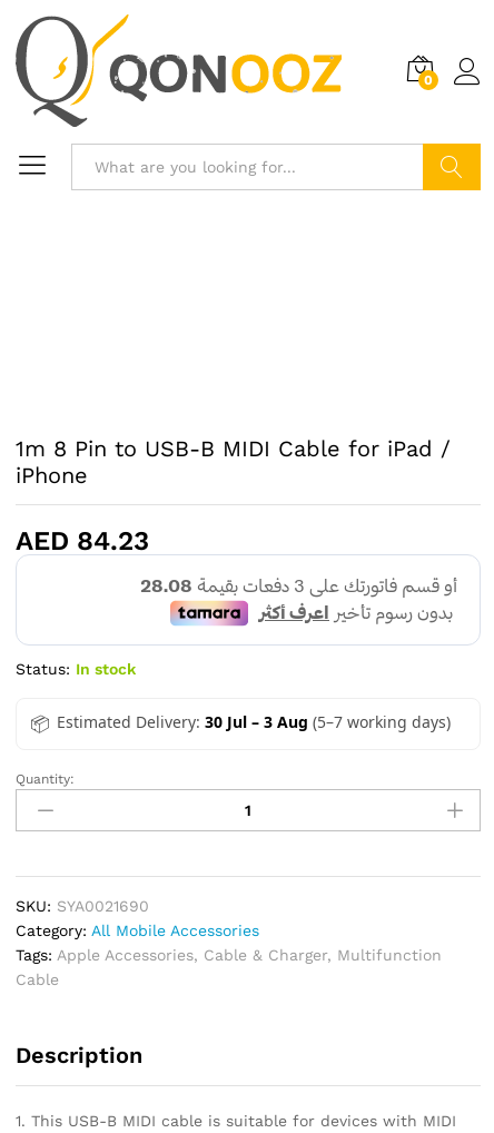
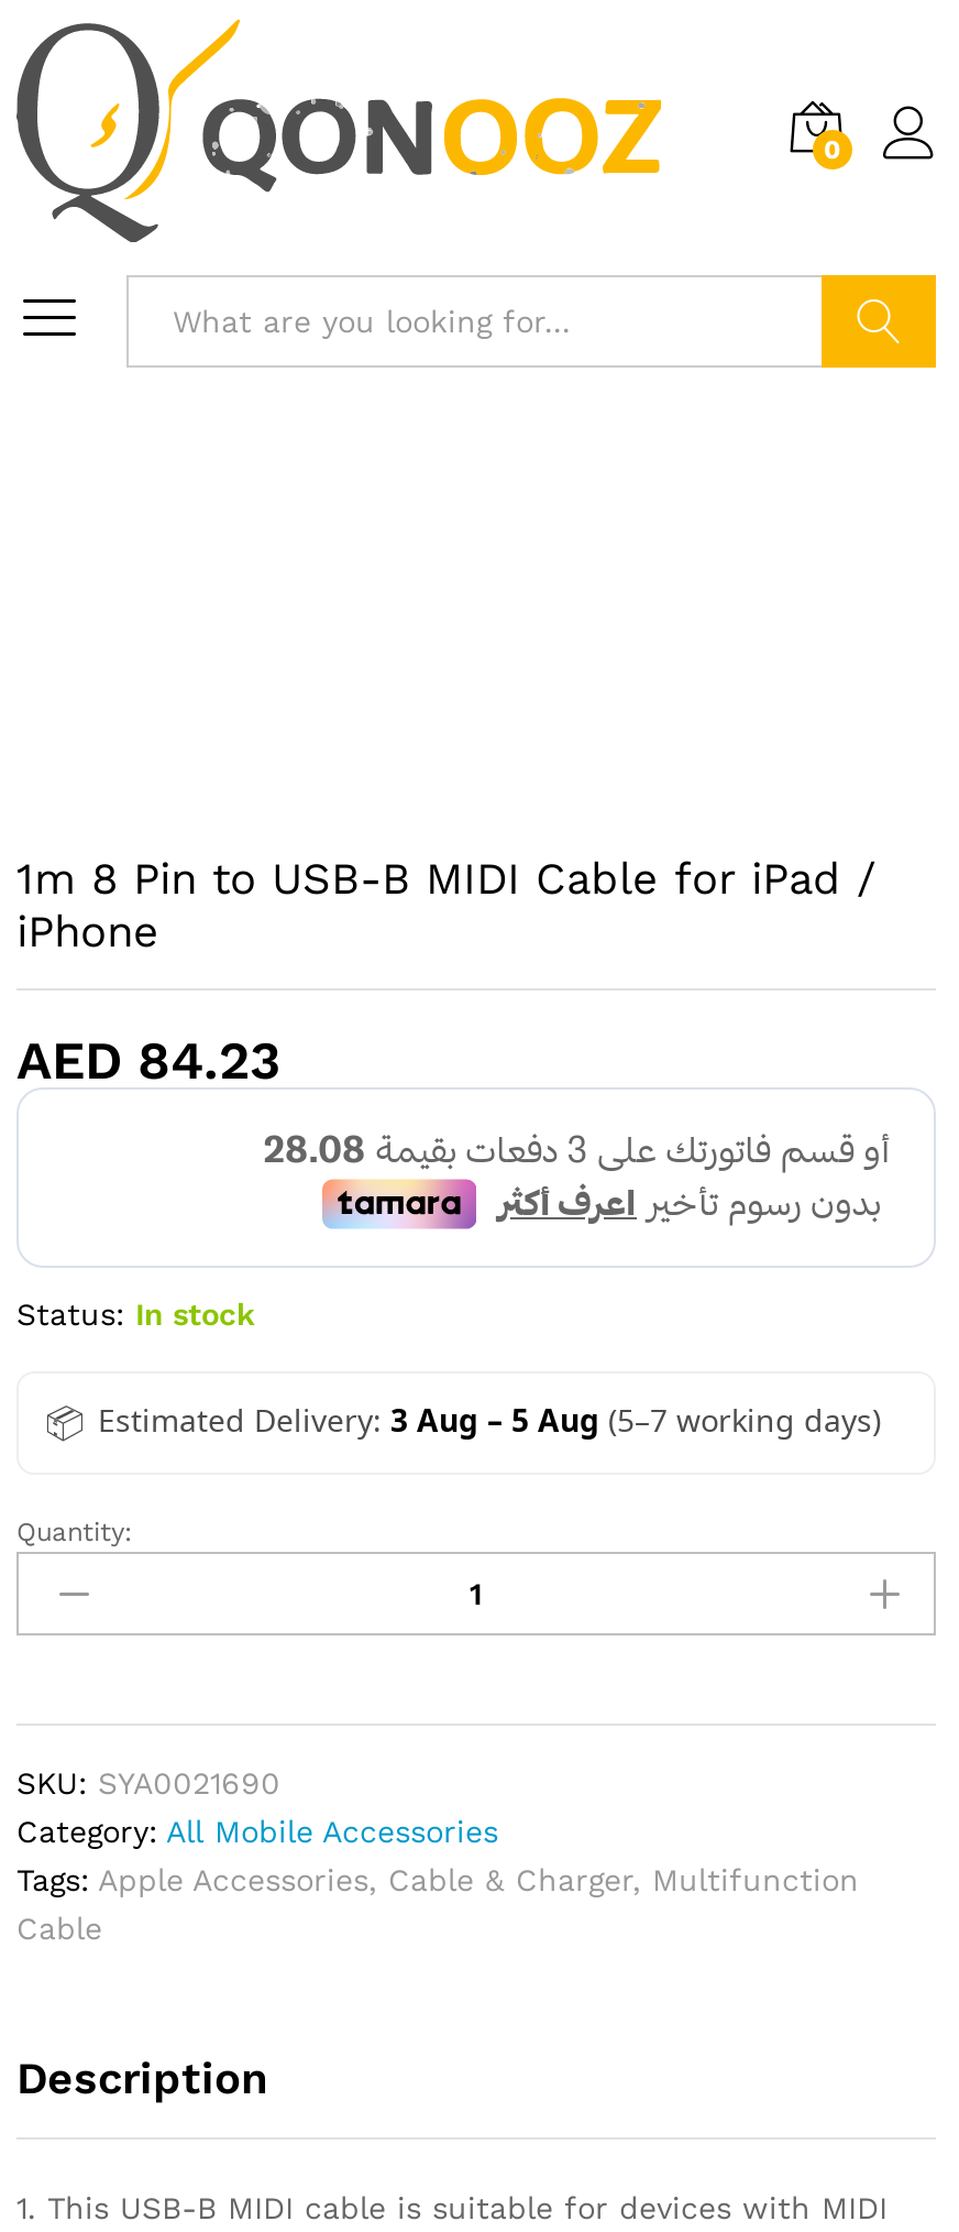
[57,711,451,732] Estimated Delivery: 30 Jul – 3 Aug (5–7 working days) -> [98,1397,881,1439] Estimated Delivery: 3 Aug – 5 Aug (5–7 working days)

